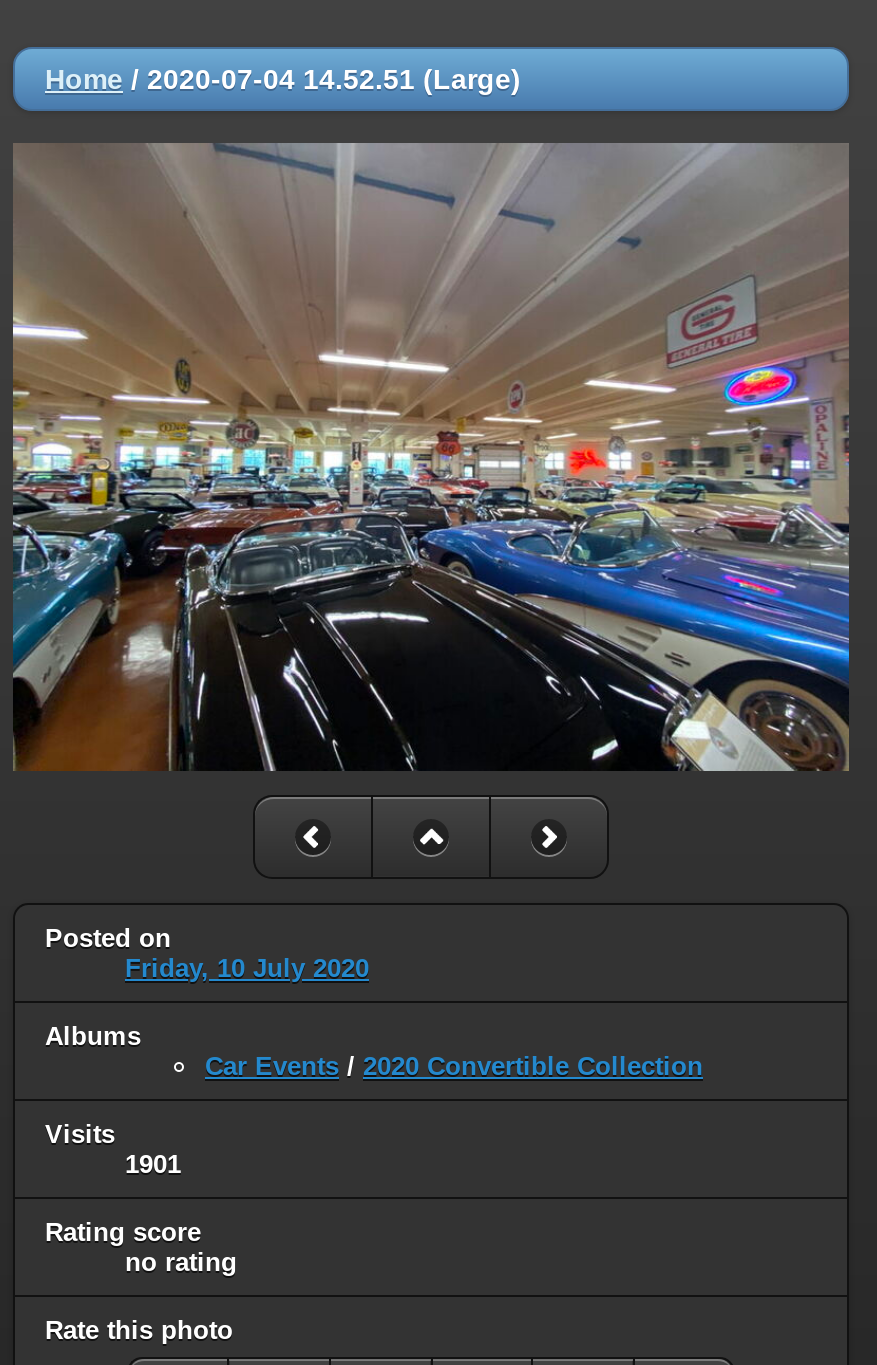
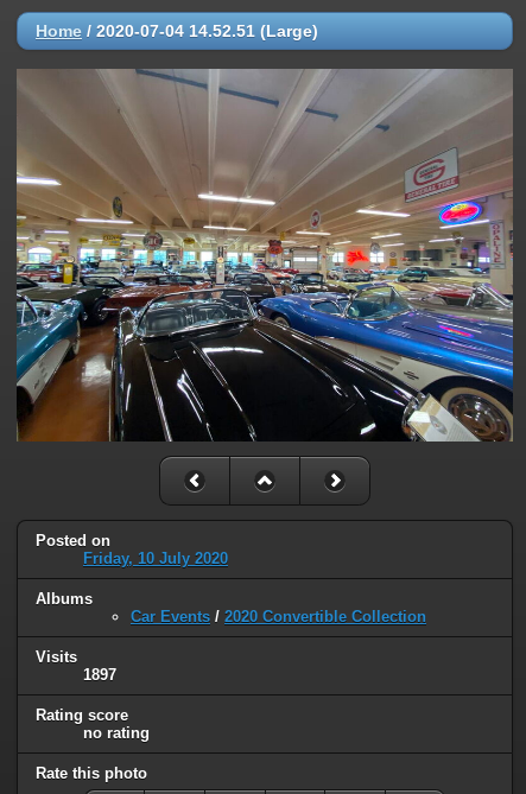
[125,1149,181,1179] 1901 -> [83,666,116,684] 1897

